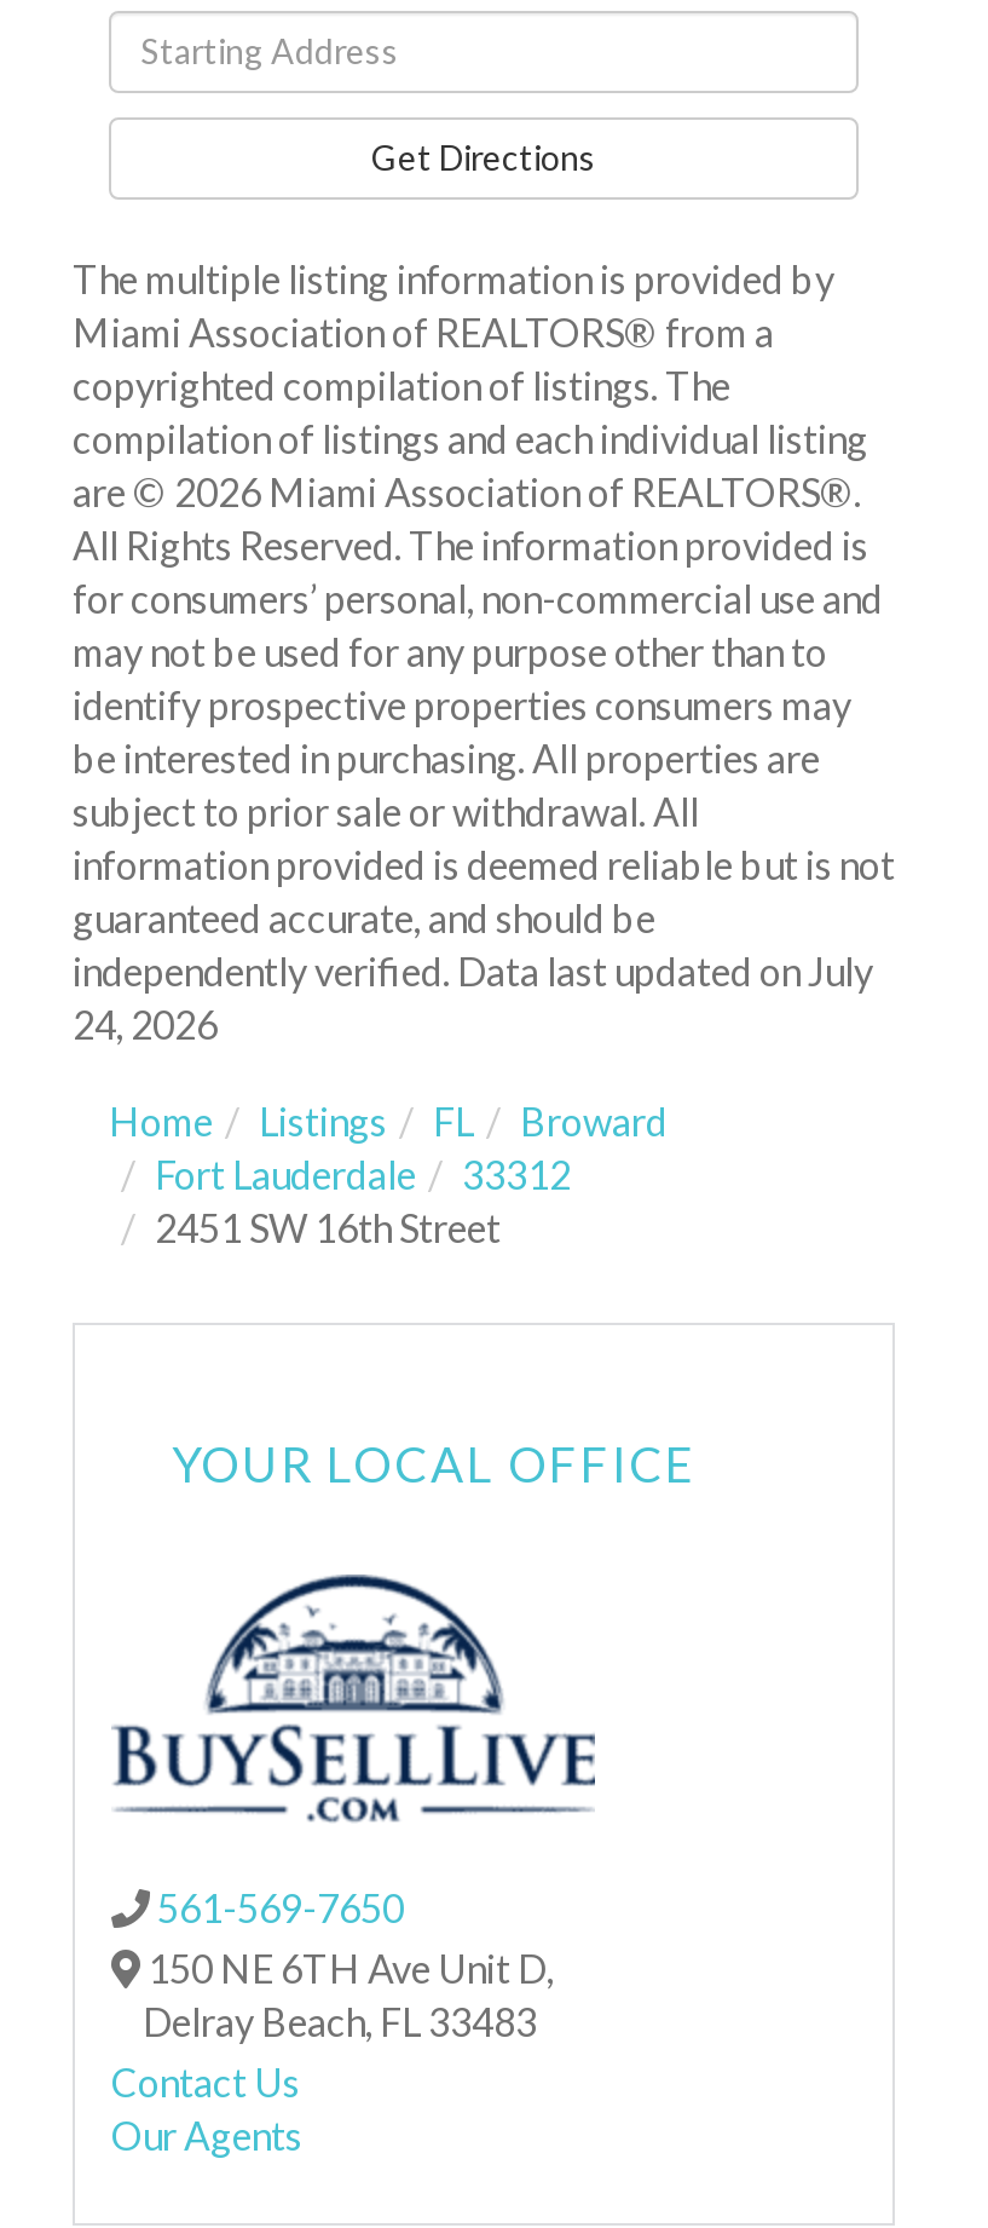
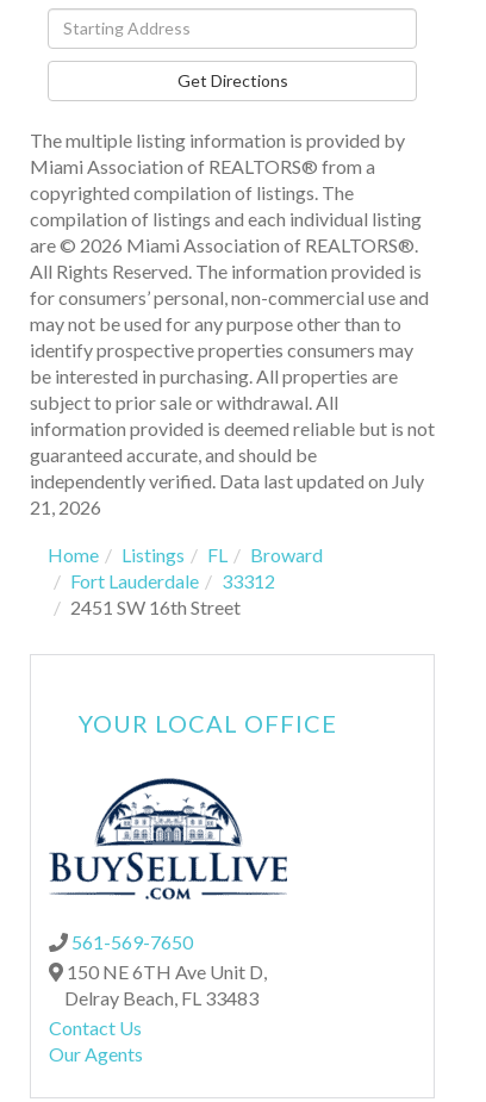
[73,1001,218,1047] 24, 2026 -> [30,495,101,518] 21, 2026

